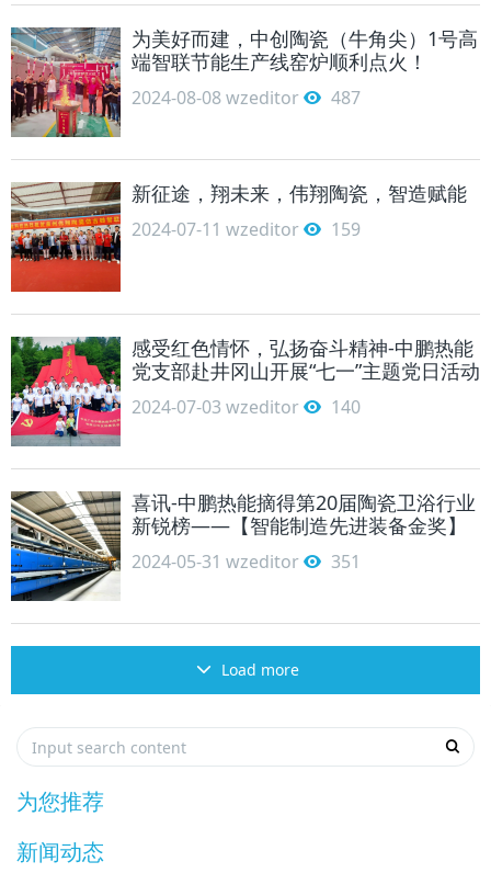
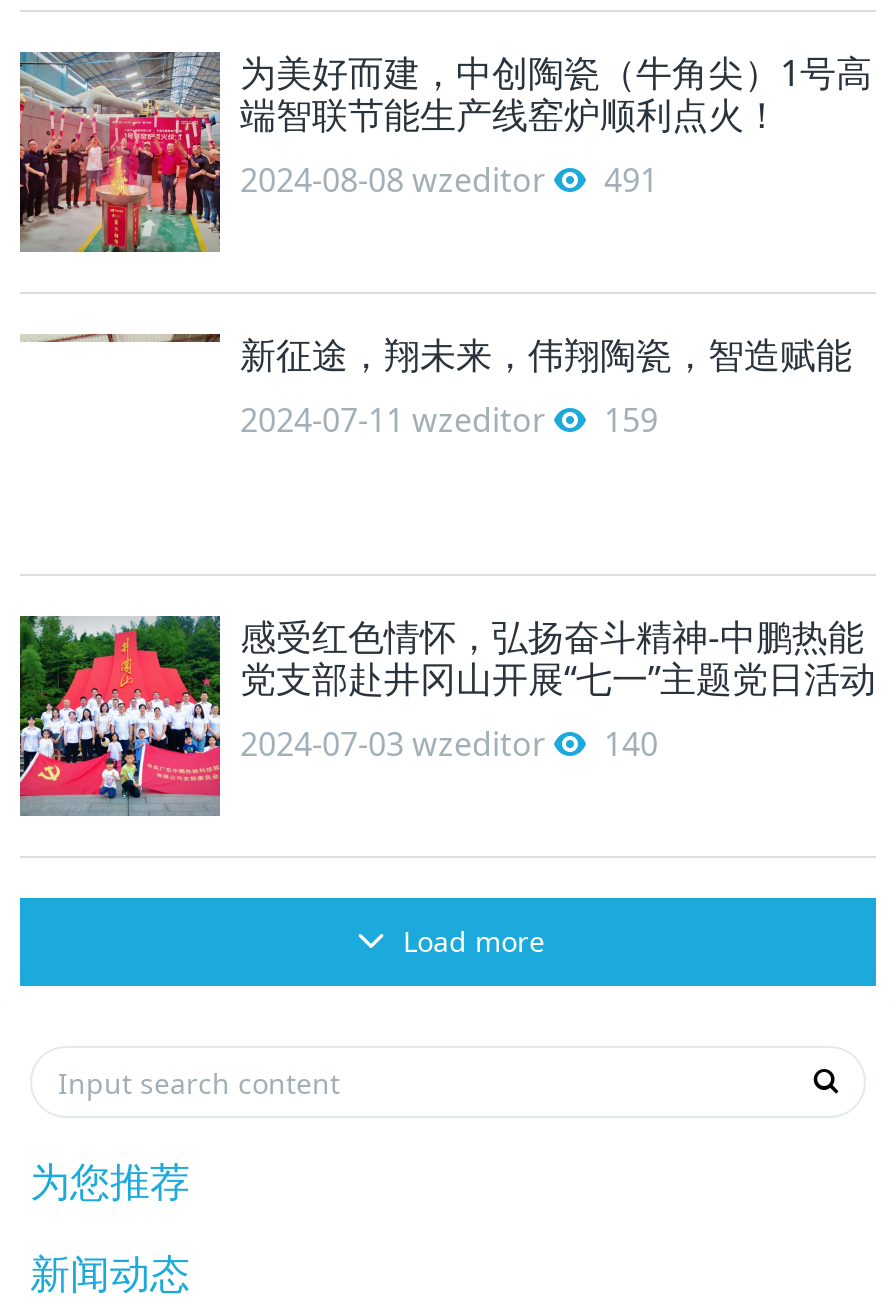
[132,86,361,110] 2024-08-08 wzeditor 487 -> [240,159,658,203] 2024-08-08 wzeditor 491
[10,185,122,293] [image] -> none
[10,489,476,601] [image] | 喜讯-中鹏热能摘得第20届陶瓷卫浴行业 | 新锐榜——【智能制造先进装备金奖】 | 2024-05-31 wzeditor | 351 -> none

